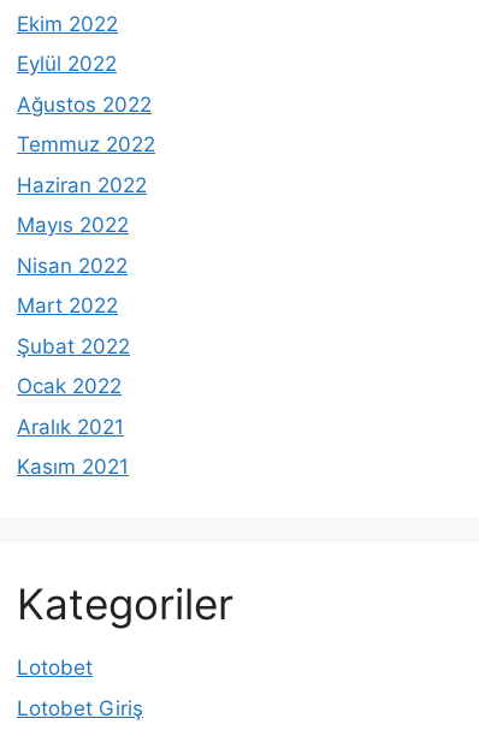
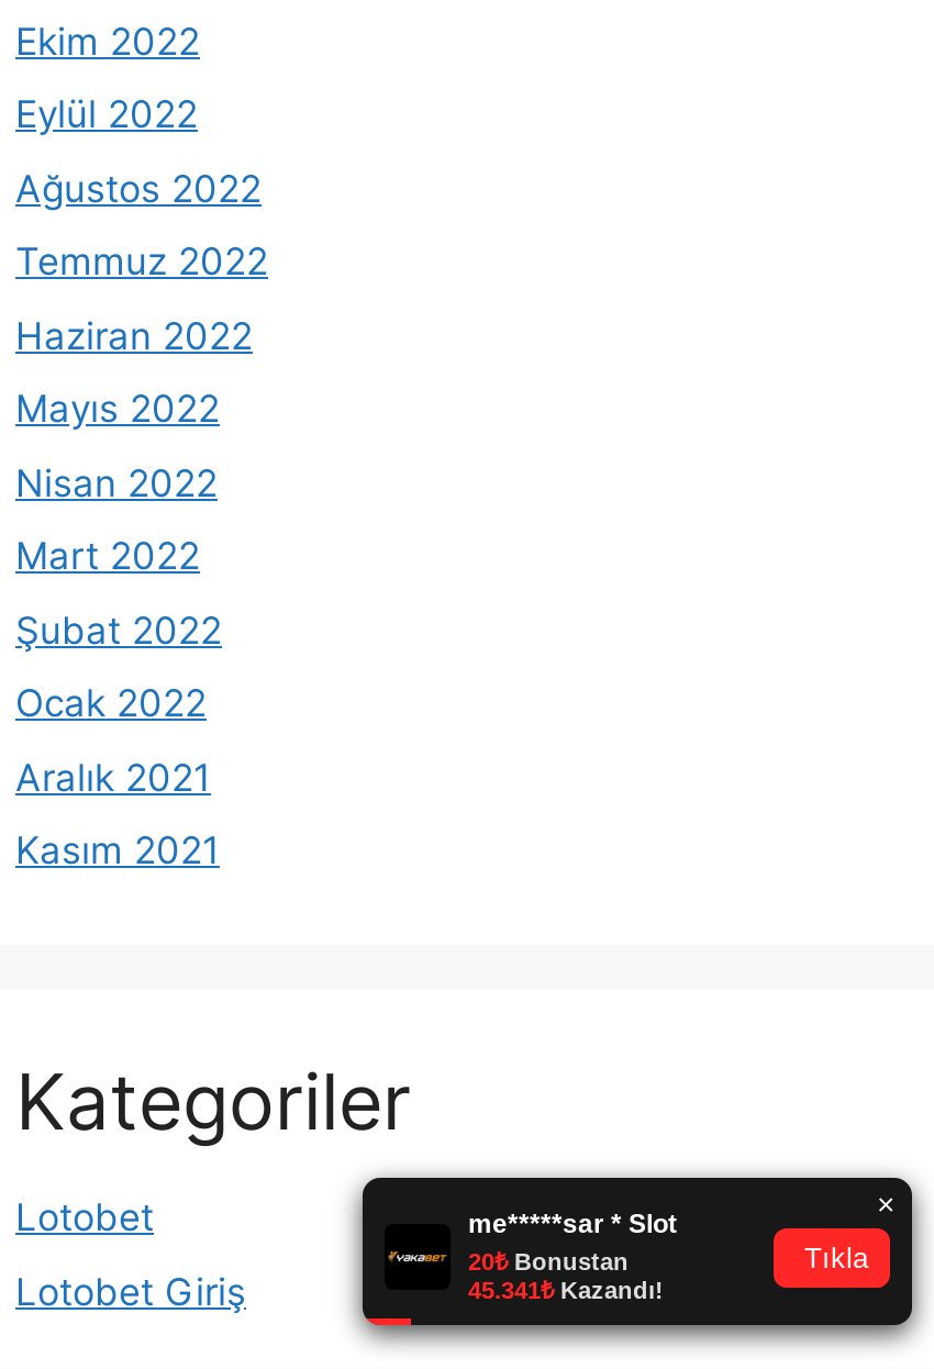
none -> [349,1173,925,1347] [image]

